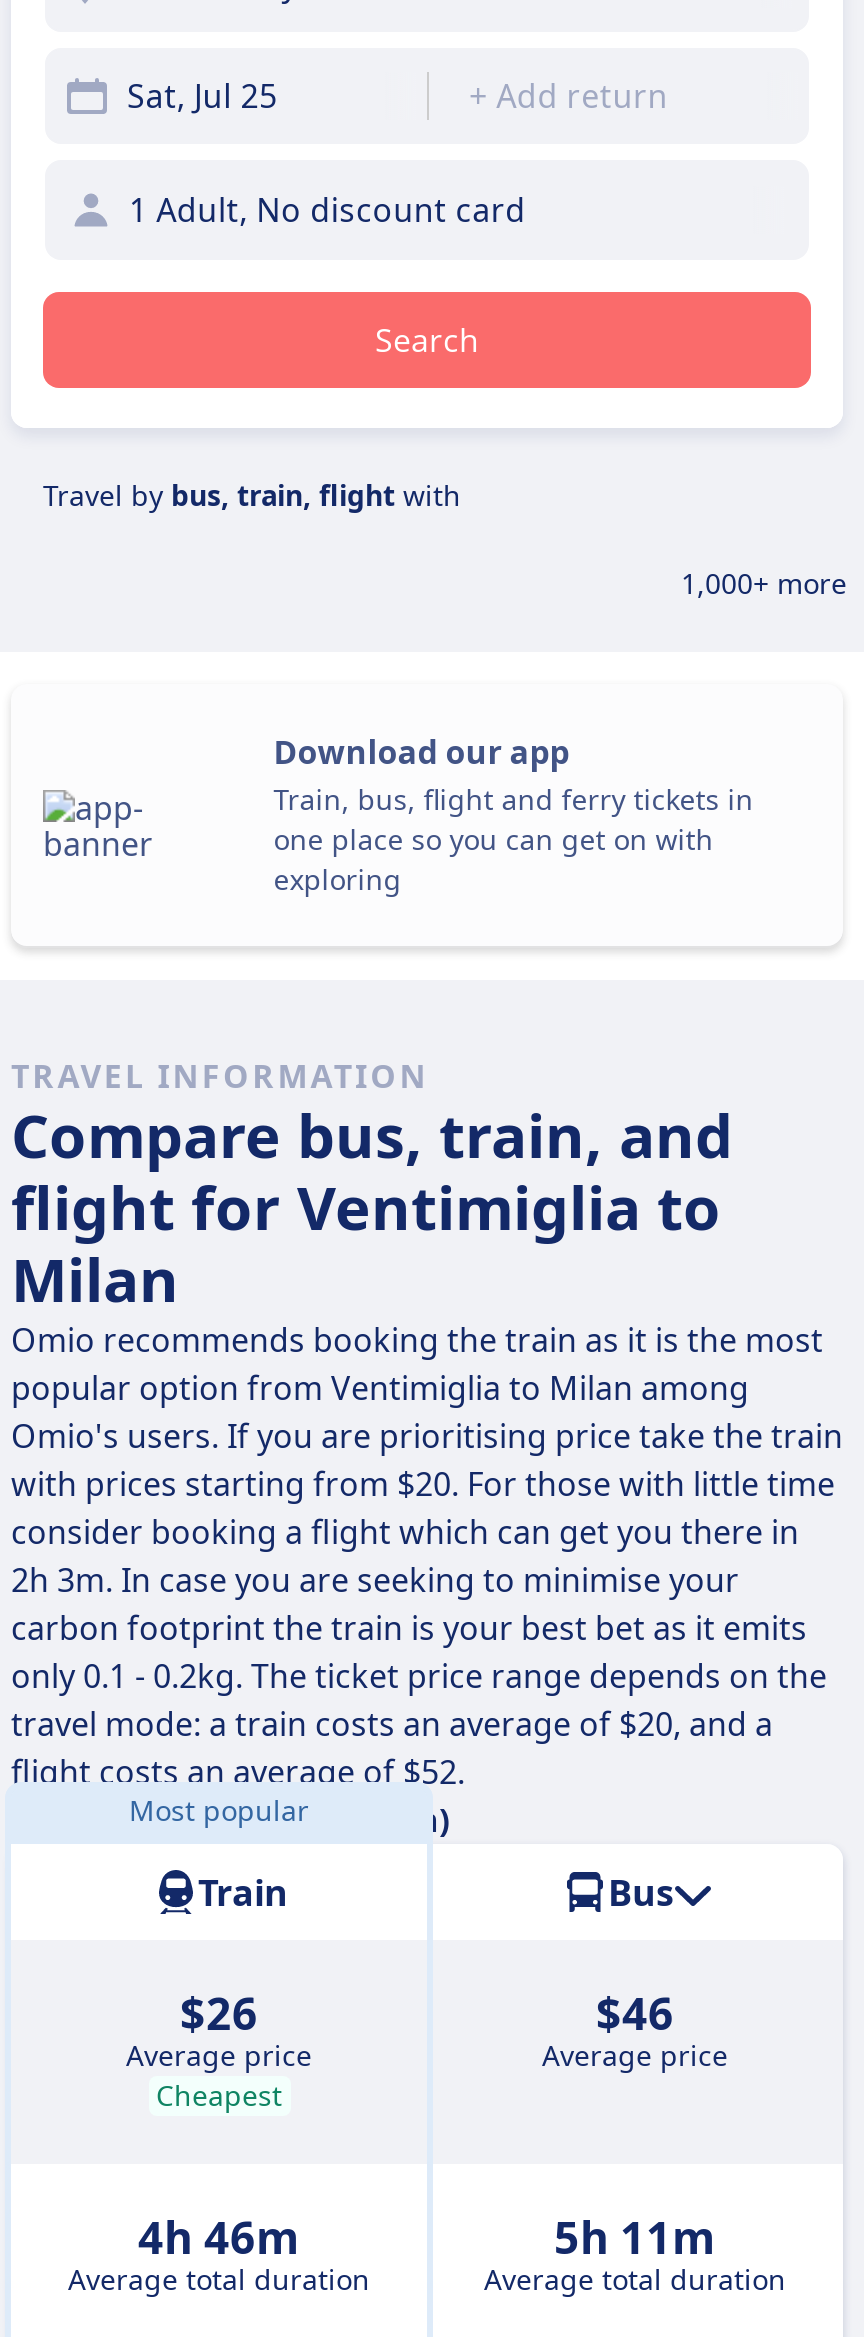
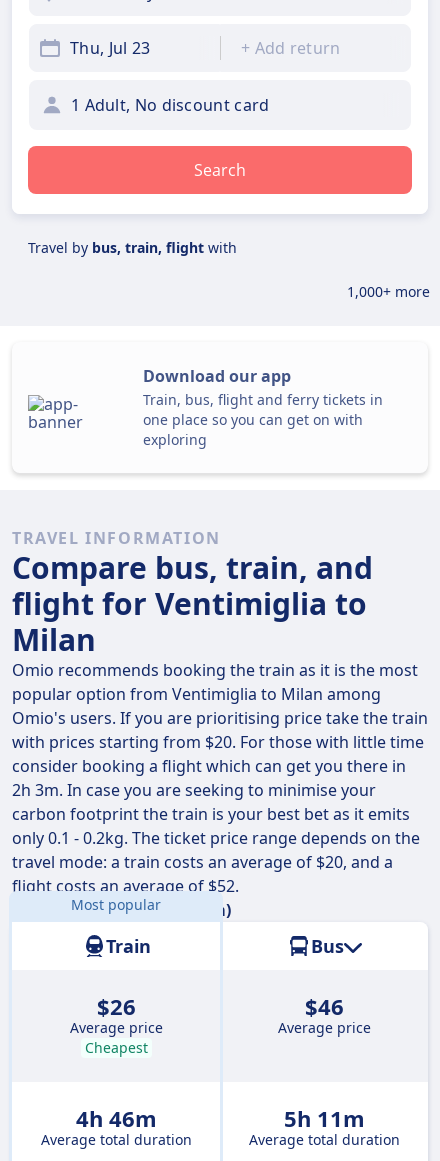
[127,74,278,118] Sat, Jul 25 -> [70,37,150,59] Thu, Jul 23

